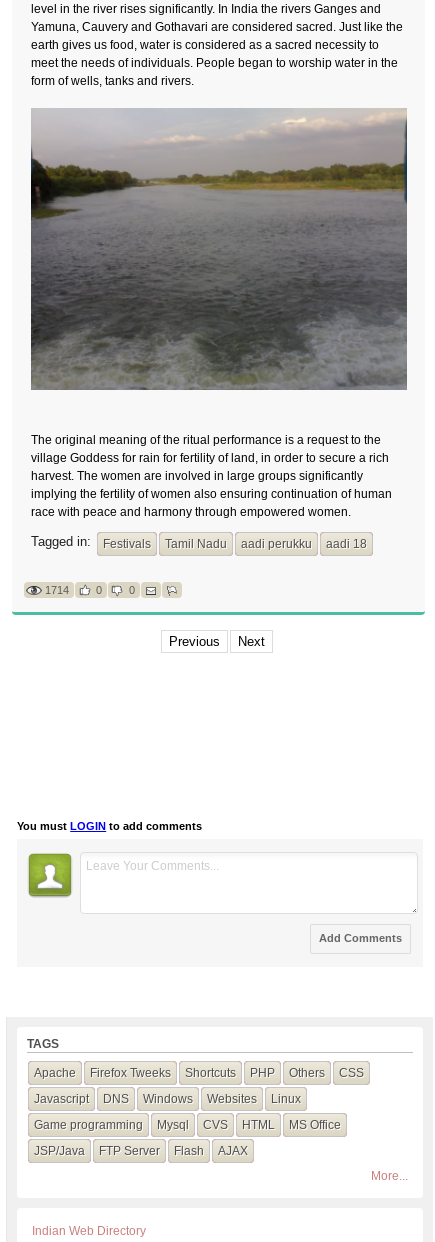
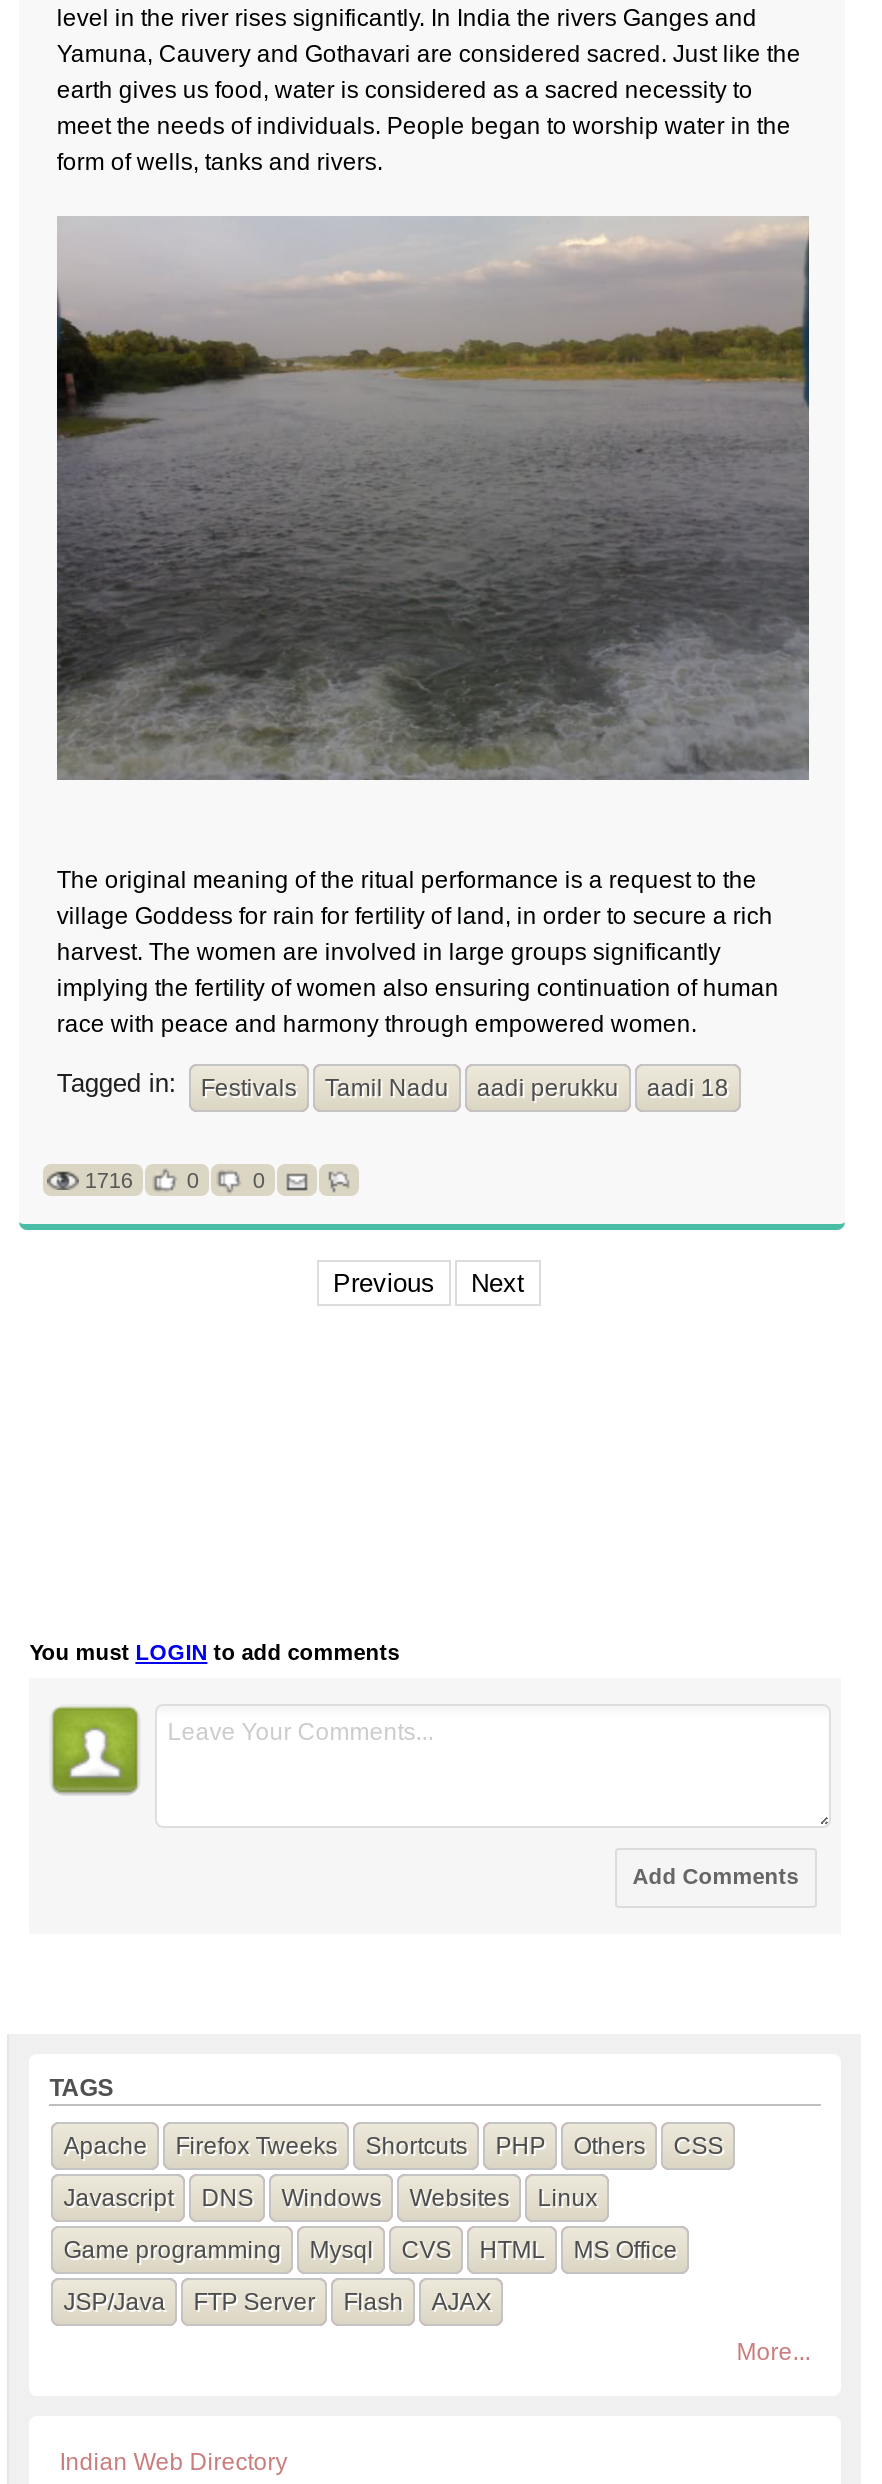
[45,584,69,596] 1714 -> [85,1168,133,1192] 1716

